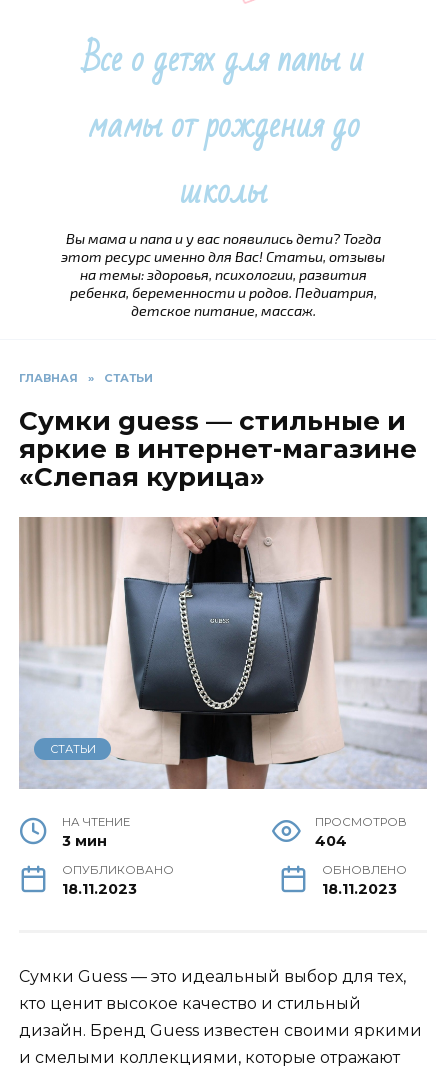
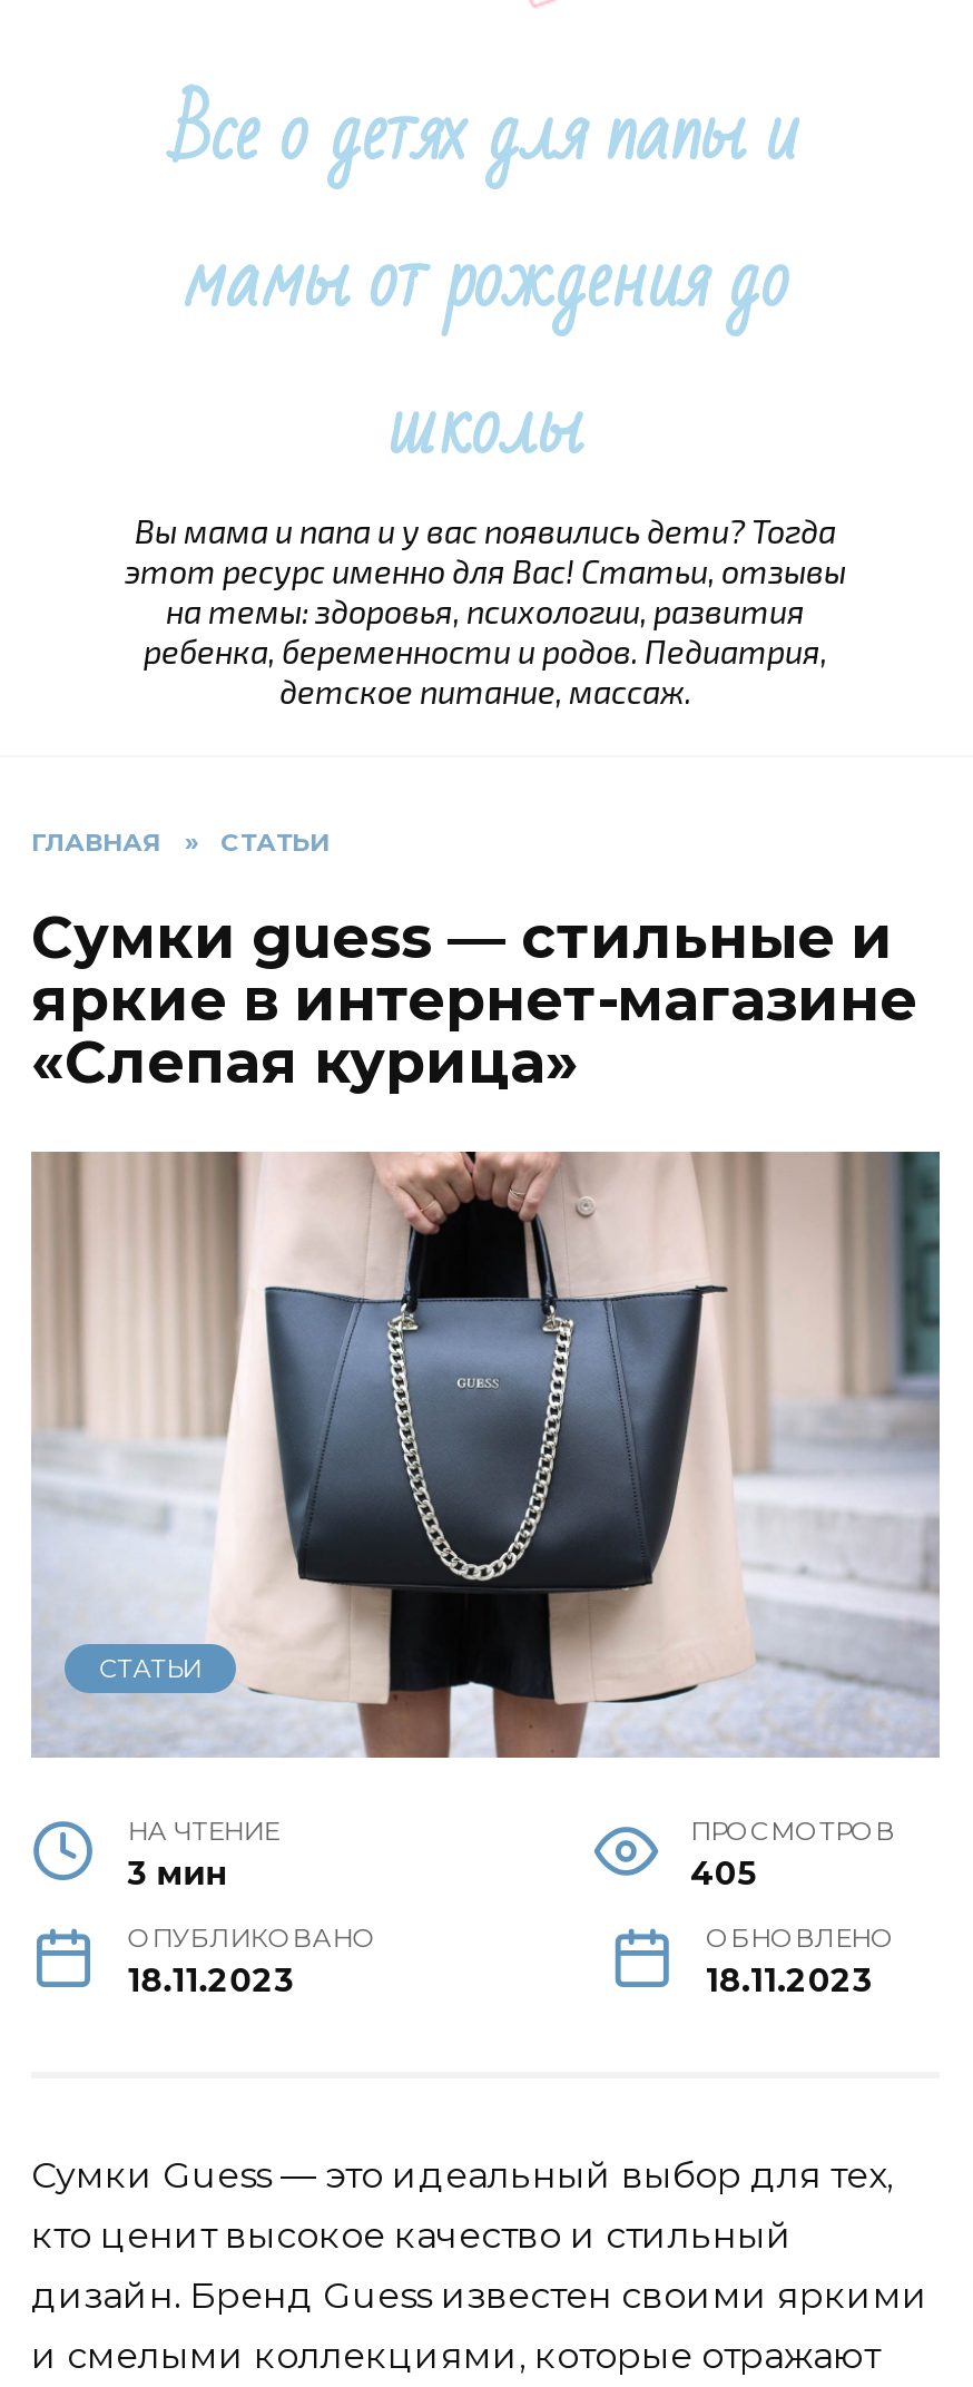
[315,832,347,850] 404 -> [690,1853,757,1893] 405

